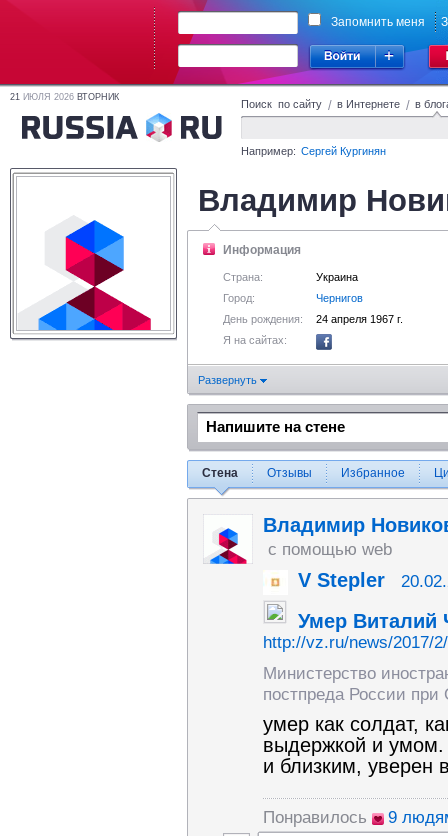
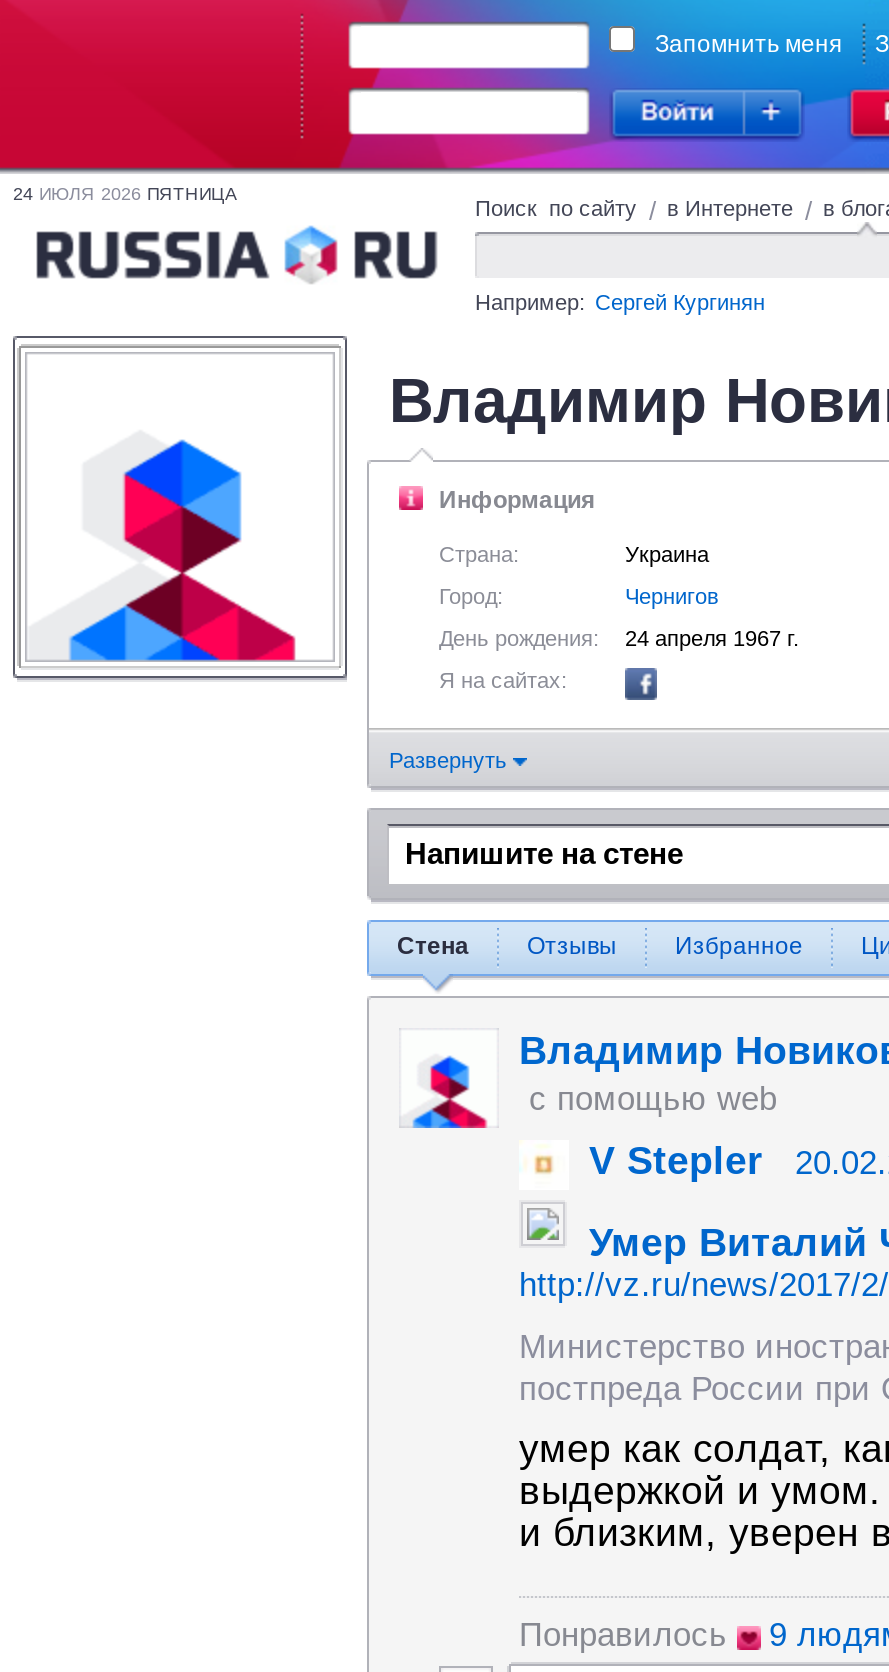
[10,92,119,102] 21 ИЮЛЯ 2026 ВТОРНИК -> [13,184,237,204] 24 ИЮЛЯ 2026 ПЯТНИЦА

